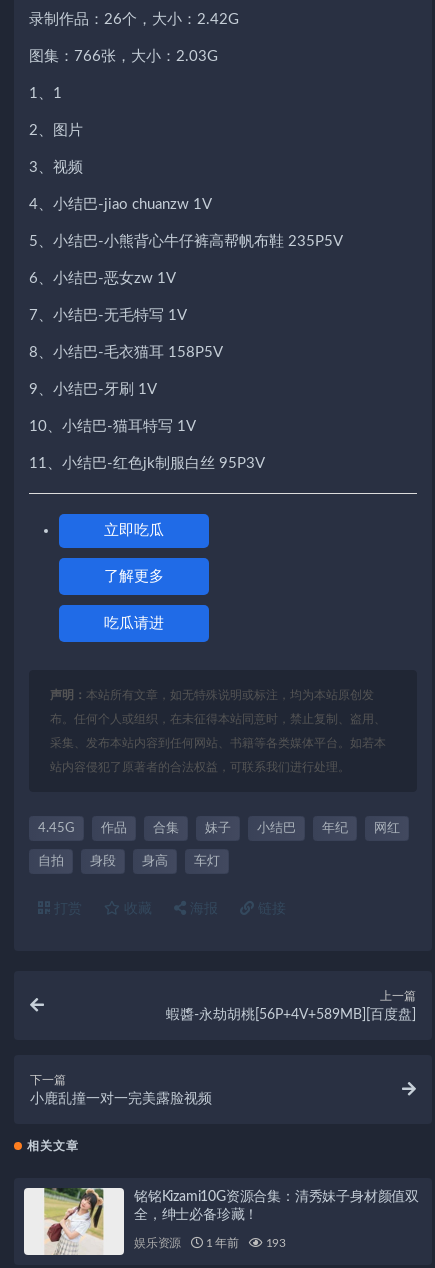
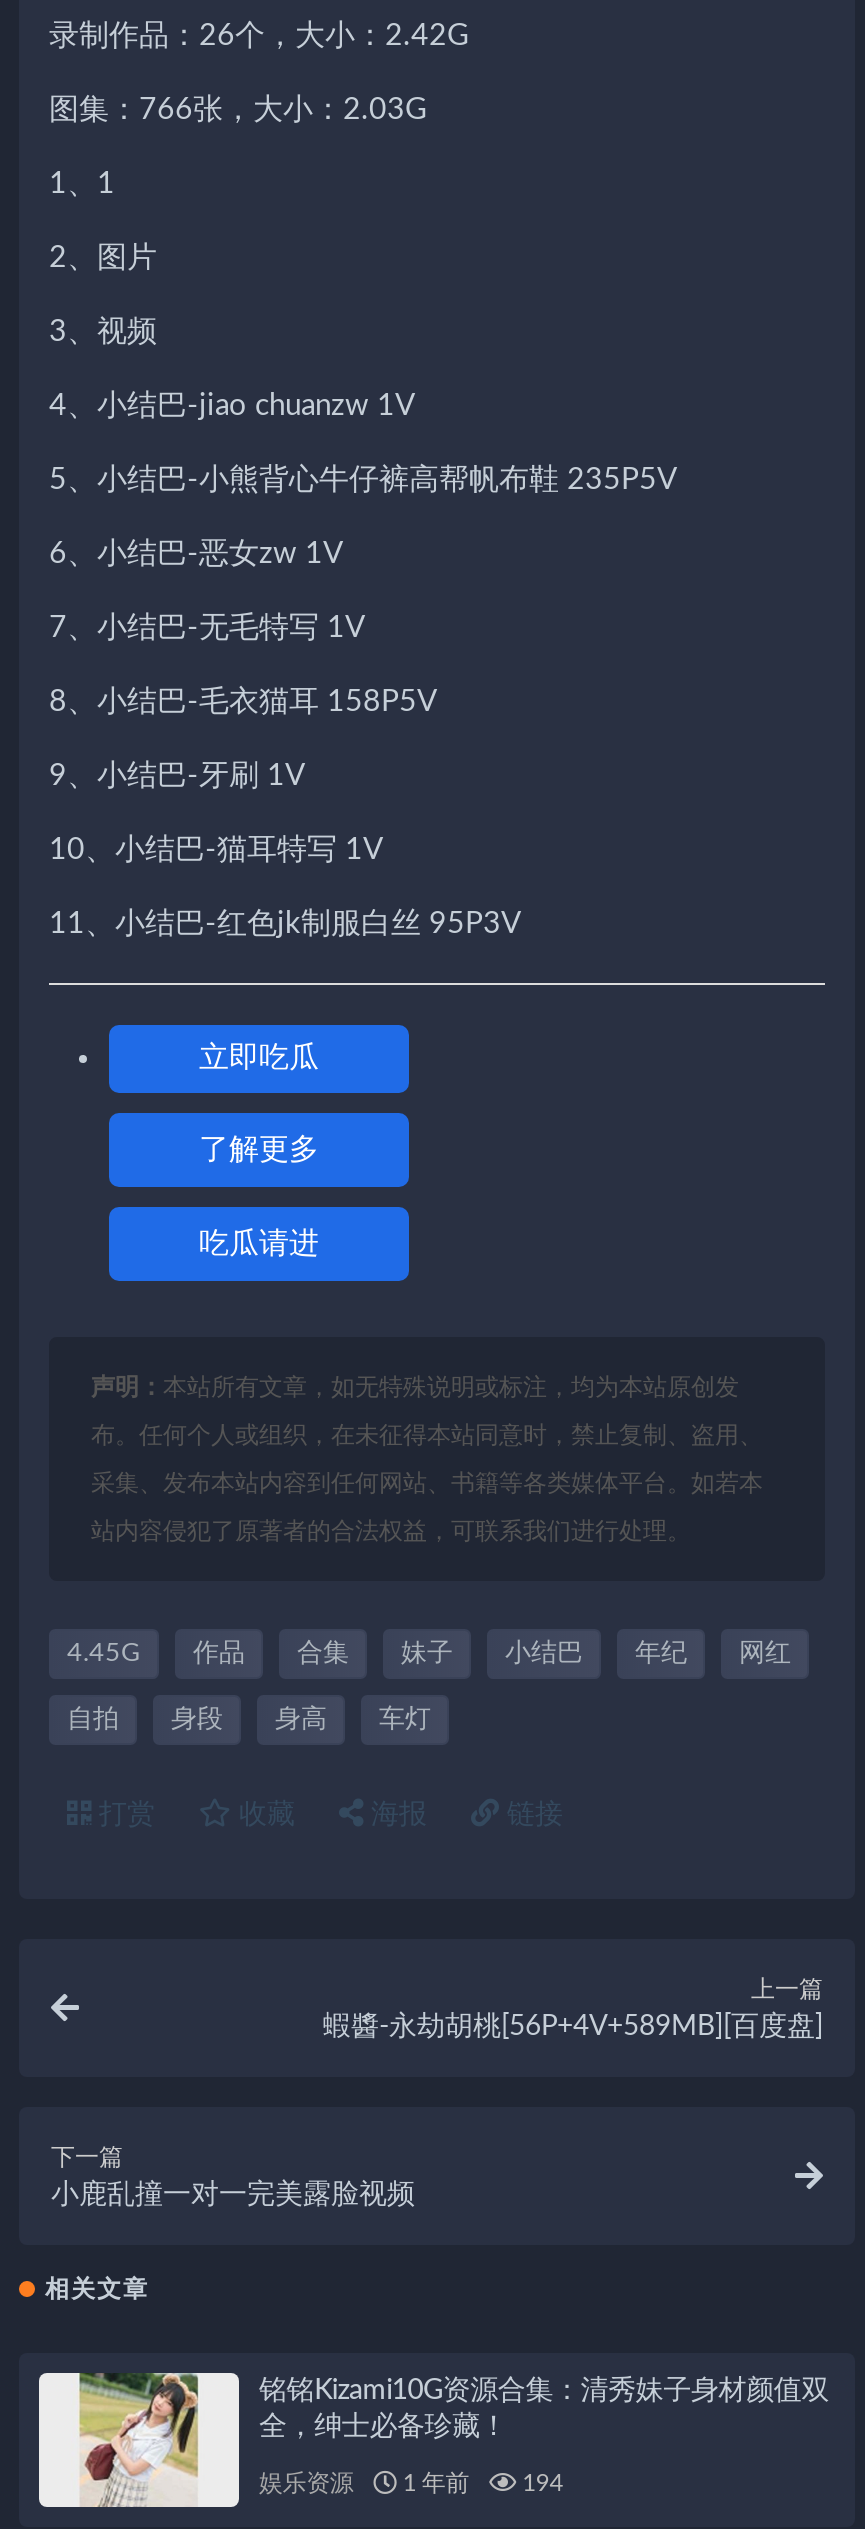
[134,1237,286,1249] 娱乐资源 1 年前 193 -> [259,2470,563,2494] 娱乐资源 1 年前 194

